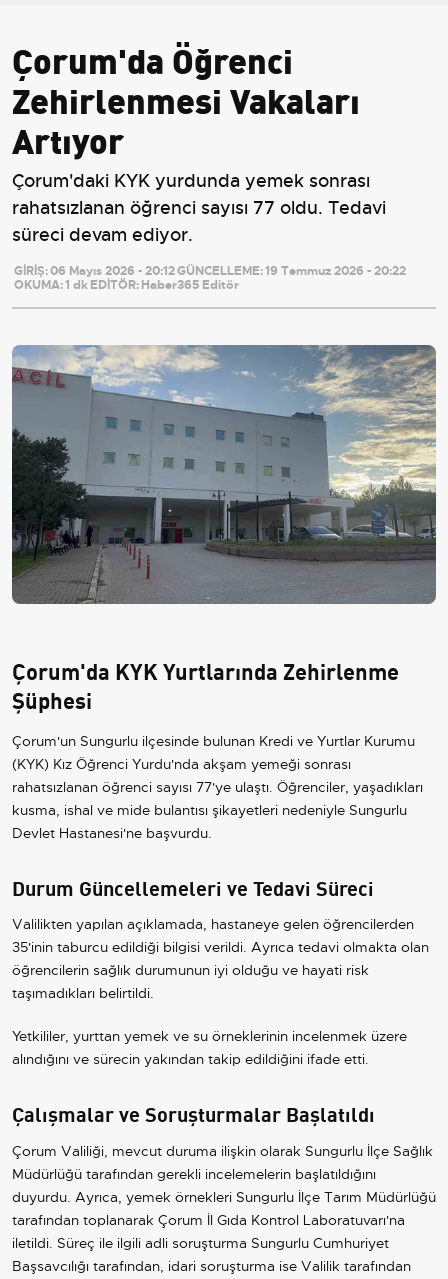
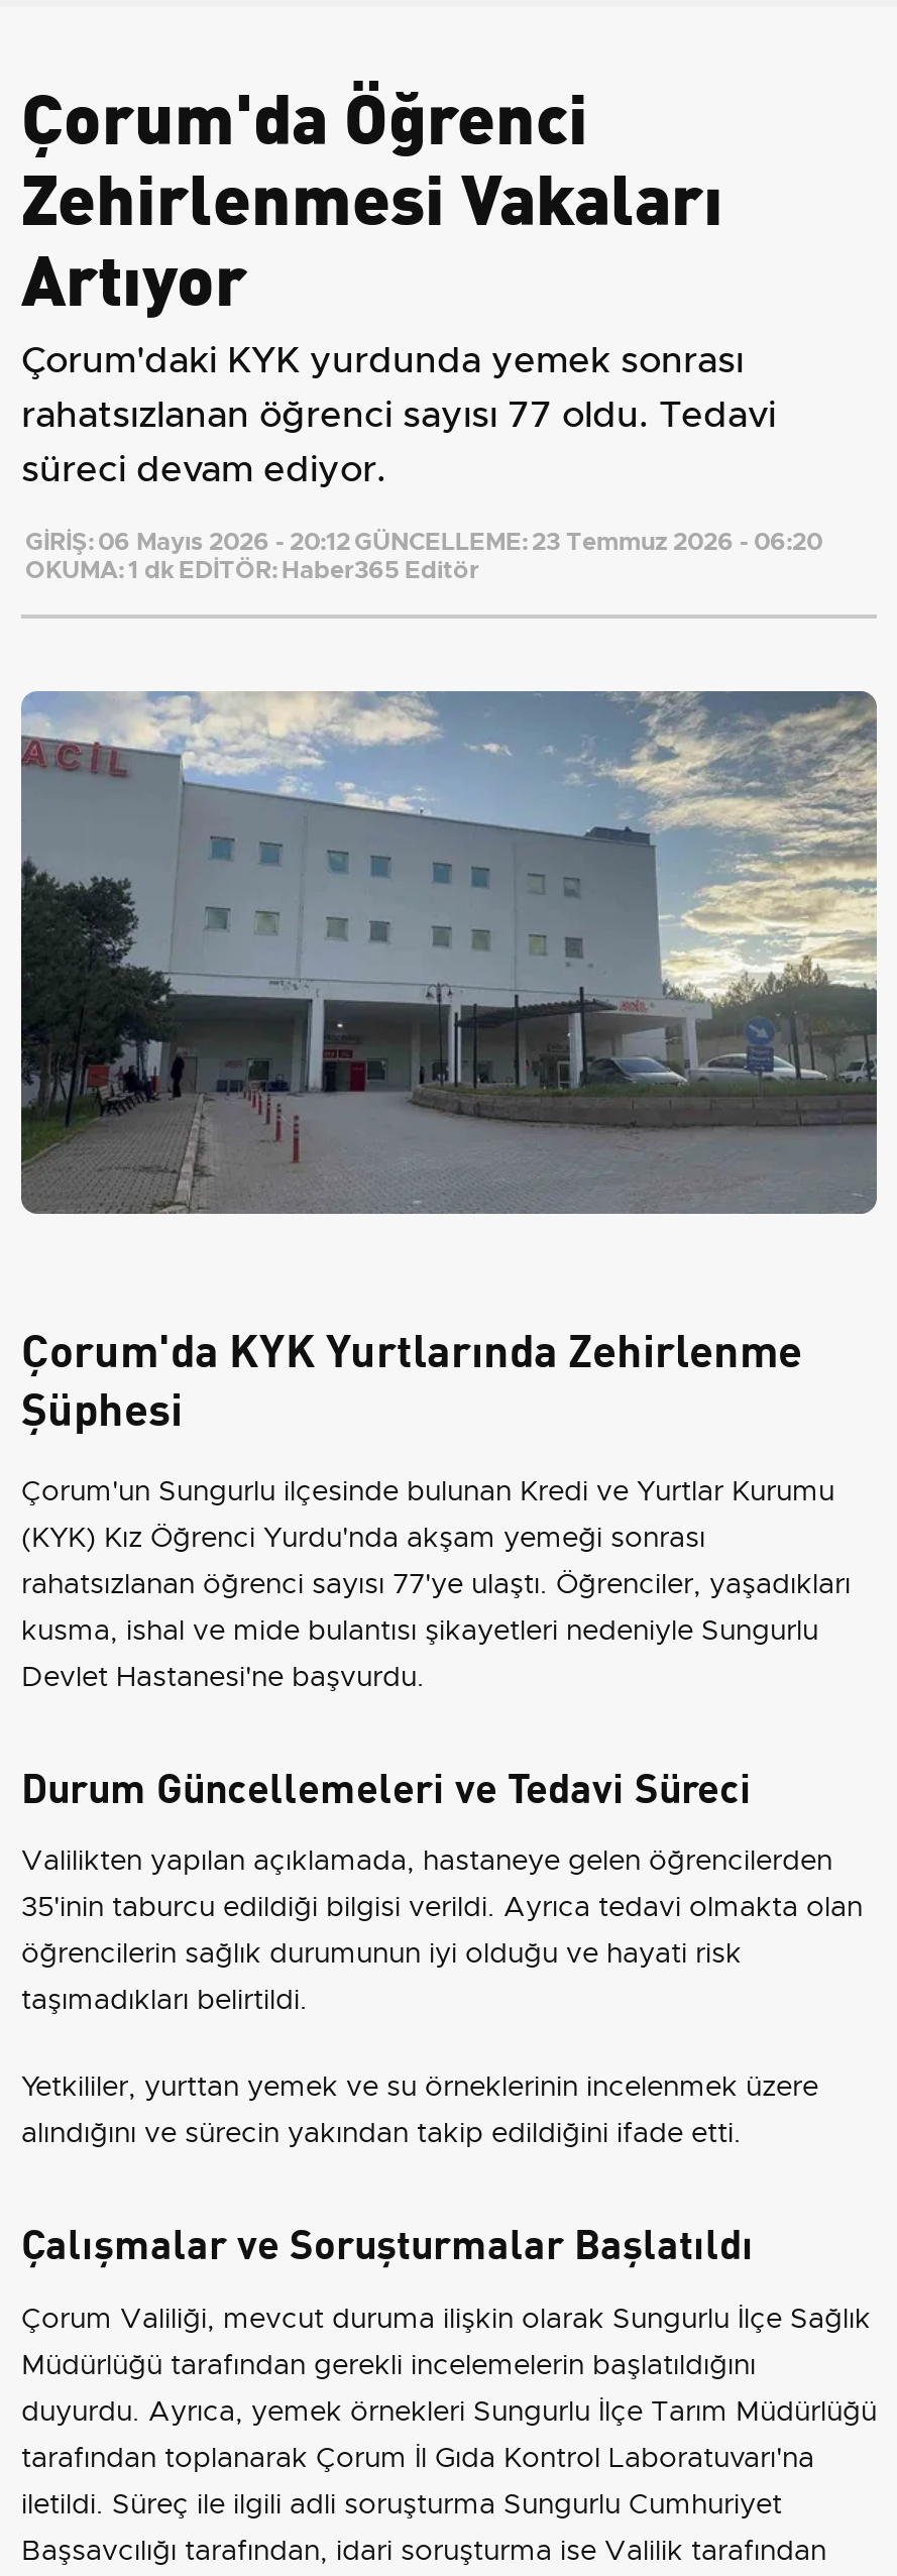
[14,263,406,279] GİRİŞ: 06 Mayıs 2026 - 20:12 GÜNCELLEME: 19 Temmuz 2026 - 20:22 -> [25,526,822,558] GİRİŞ: 06 Mayıs 2026 - 20:12 GÜNCELLEME: 23 Temmuz 2026 - 06:20

